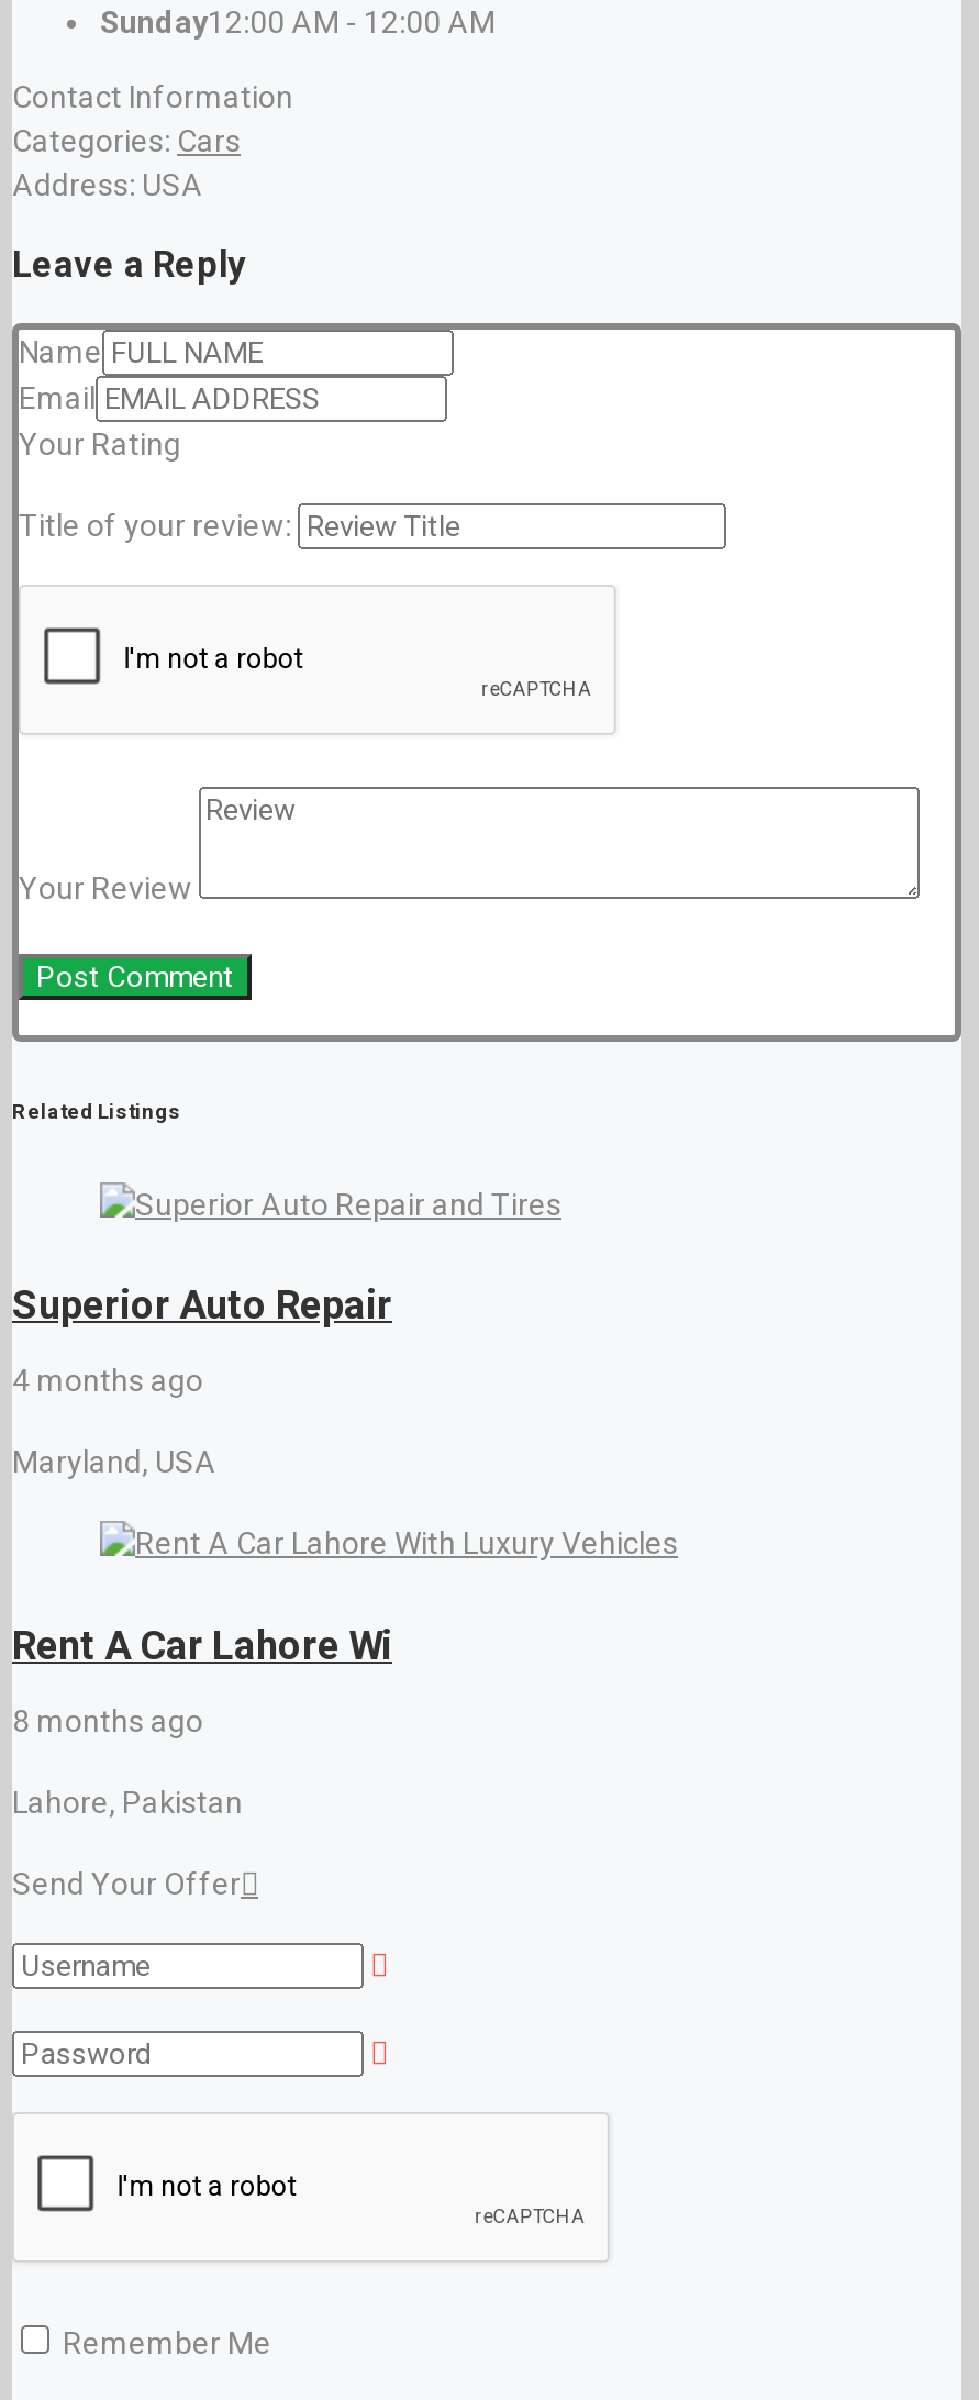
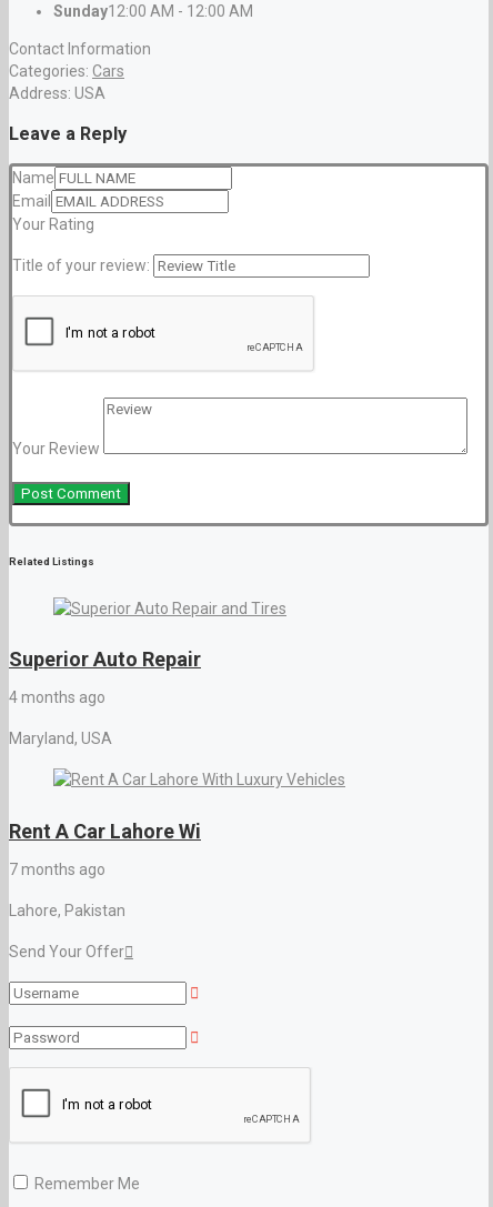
[12,1703,203,1738] 8 months ago -> [9,860,105,878] 7 months ago

